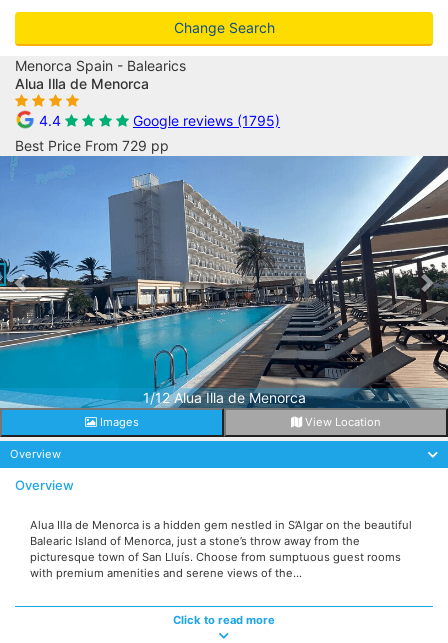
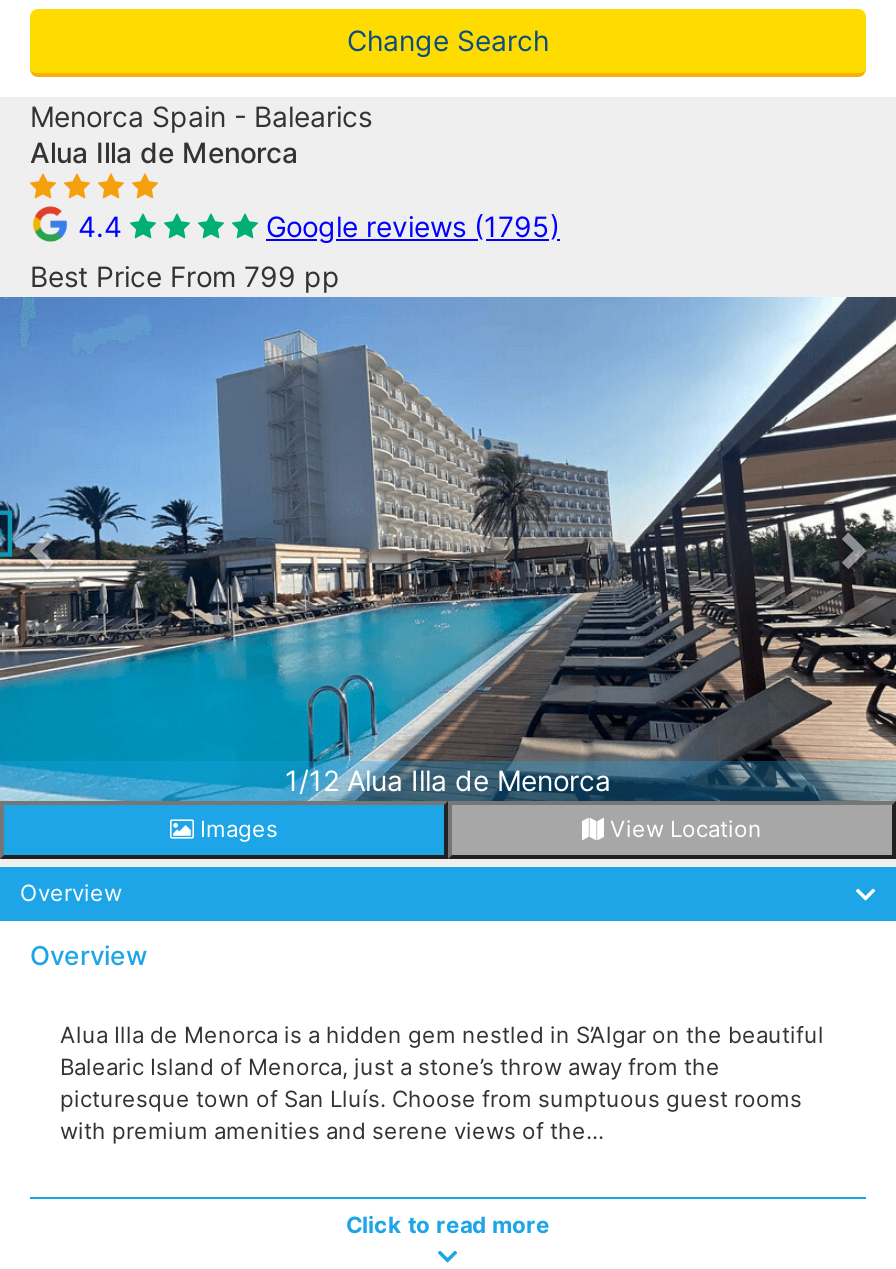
[15,137,169,154] Best Price From 729 pp -> [30,259,340,293] Best Price From 799 pp

